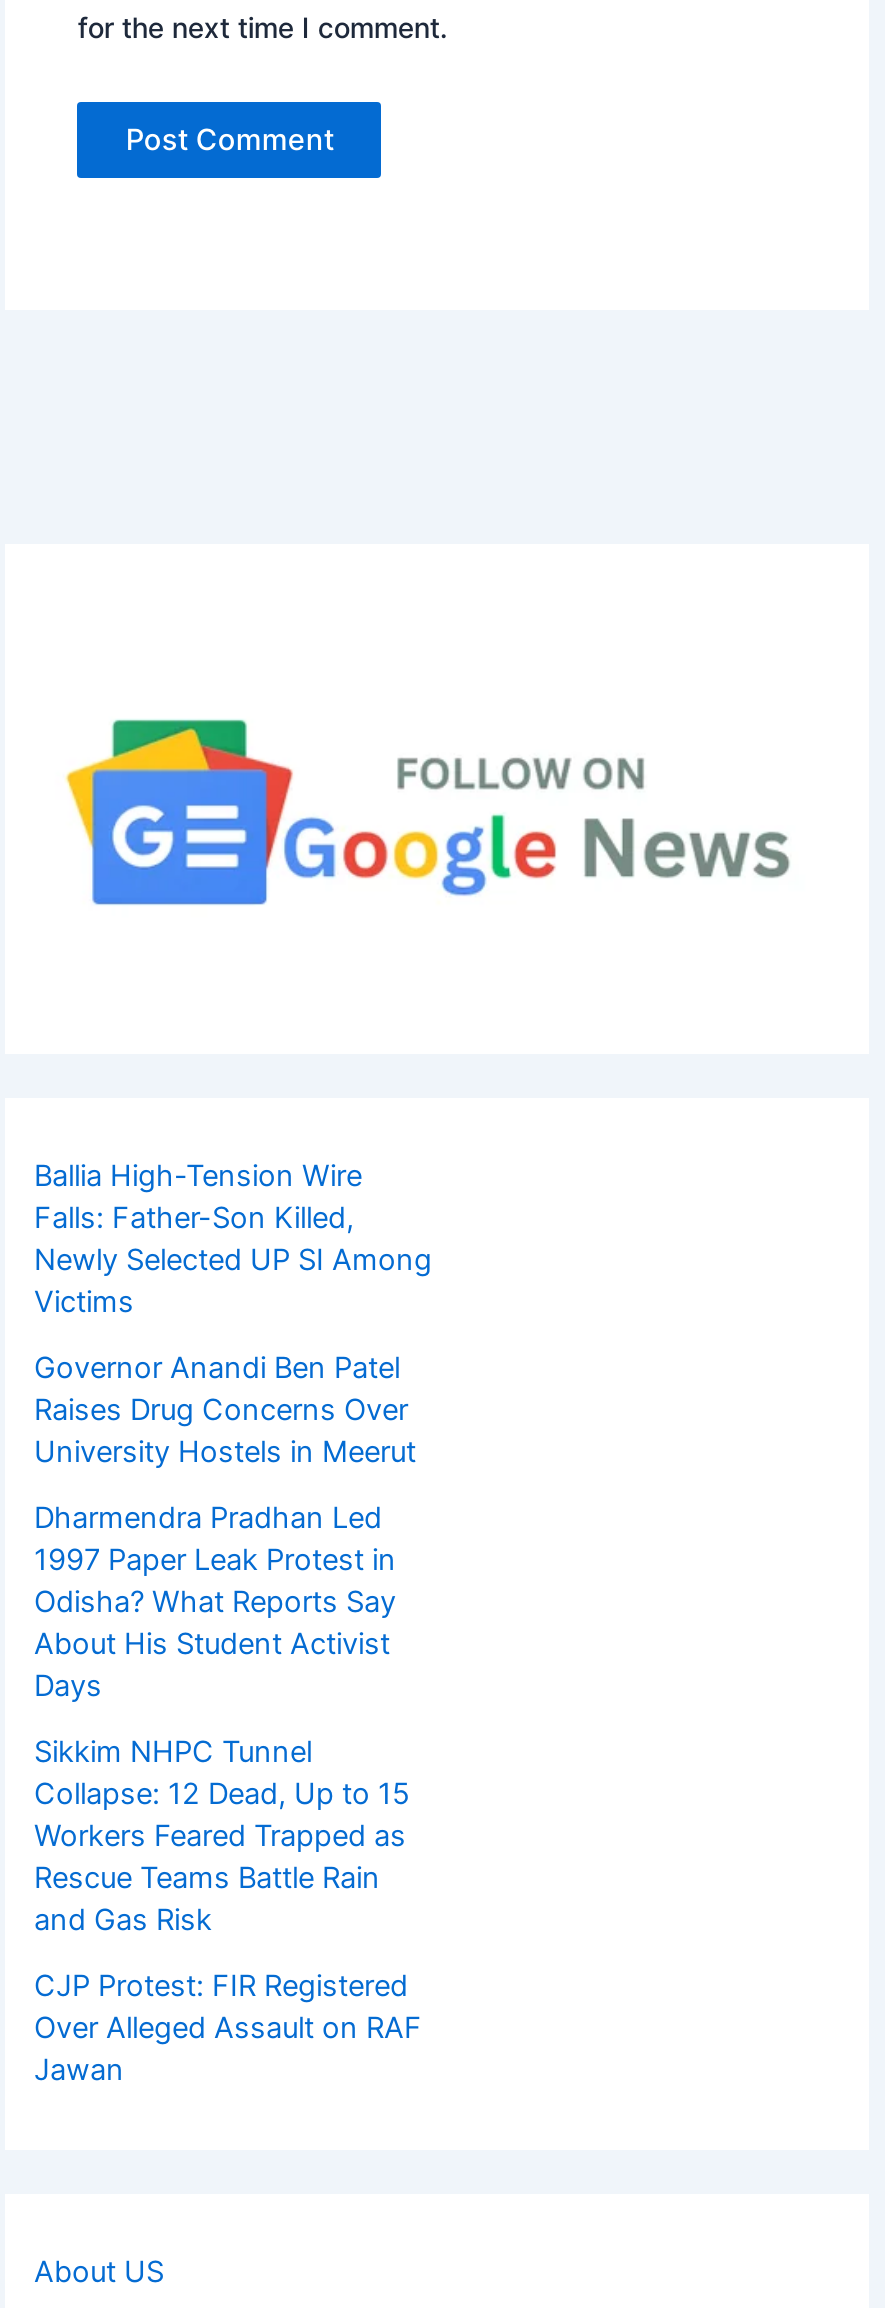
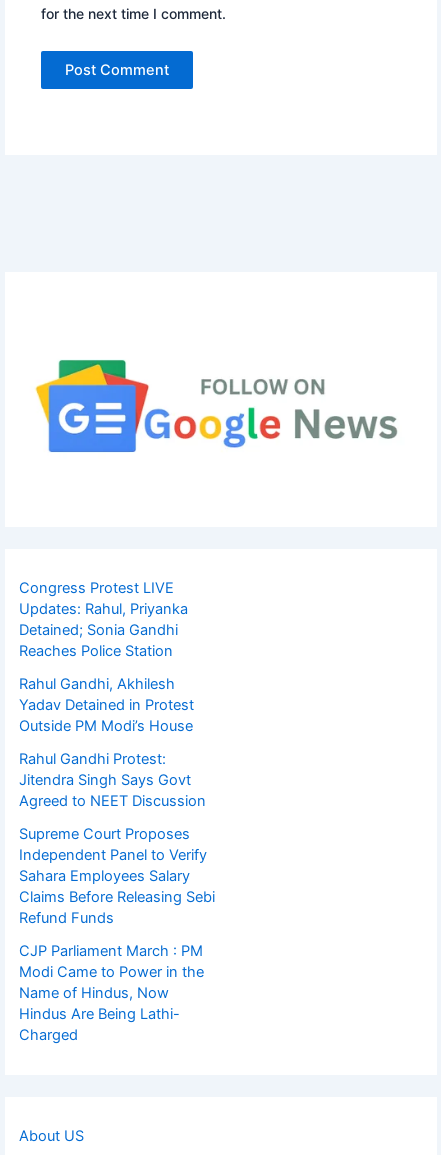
[34,1158,432,1320] Ballia High-Tension Wire | Falls: Father-Son Killed, | Newly Selected UP SI Among | Victims -> [19,579,188,660] Congress Protest LIVE | Updates: Rahul, Priyanka | Detained; Sonia Gandhi | Reaches Police Station
[34,1350,416,1470] Governor Anandi Ben Patel | Raises Drug Concerns Over | University Hostels in Meerut -> [19,675,194,735] Rahul Gandhi, Akhilesh | Yadav Detained in Protest | Outside PM Modi’s House
[34,1500,396,1704] Dharmendra Pradhan Led | 1997 Paper Leak Protest in | Odisha? What Reports Say | About His Student Activist | Days -> [19,750,206,810] Rahul Gandhi Protest: | Jitendra Singh Says Govt | Agreed to NEET Discussion
[34,1734,410,1938] Sikkim NHPC Tunnel | Collapse: 12 Dead, Up to 15 | Workers Feared Trapped as | Rescue Teams Battle Rain | and Gas Risk -> [19,825,215,927] Supreme Court Proposes | Independent Panel to Verify | Sahara Employees Salary | Claims Before Releasing Sebi | Refund Funds
[34,1968,422,2088] CJP Protest: FIR Registered | Over Alleged Assault on RAF | Jawan -> [19,942,204,1044] CJP Parliament March : PM | Modi Came to Power in the | Name of Hindus, Now | Hindus Are Being Lathi- | Charged

